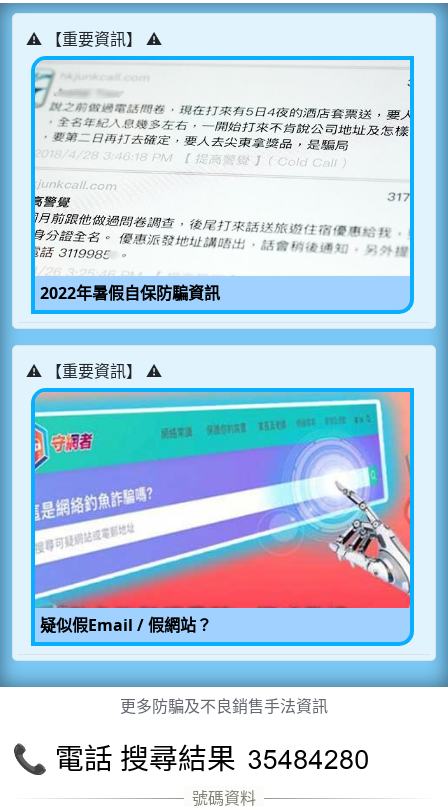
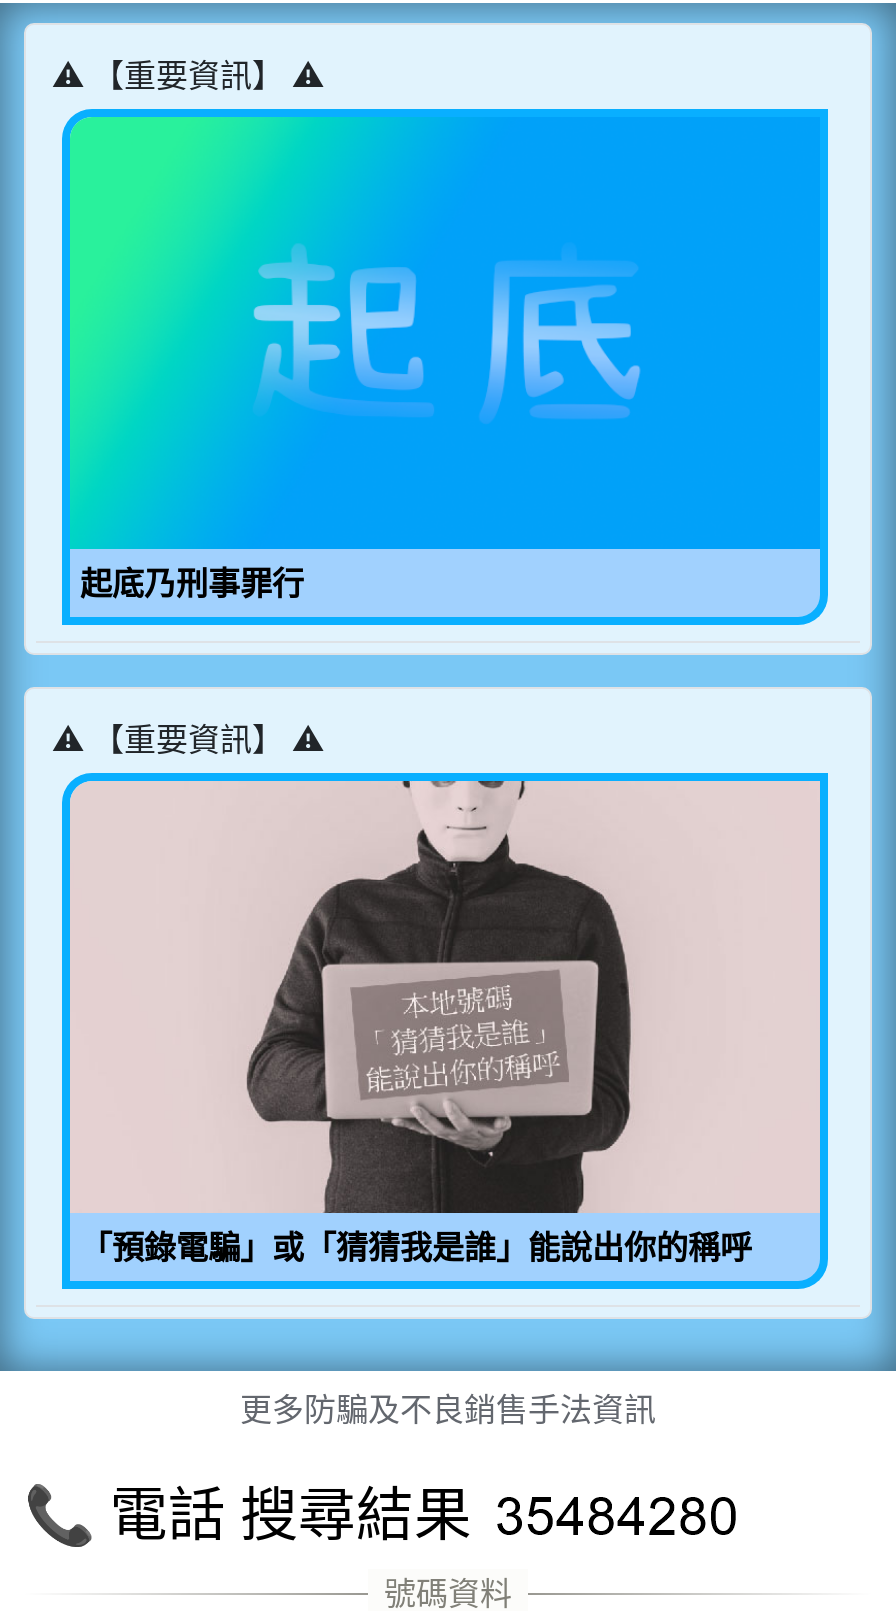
[34,59,411,304] [image] | 2022年暑假自保防騙資訊 -> [70,117,820,605] [image] | 起底乃刑事罪行
[34,391,411,636] [image] | 疑似假Email / 假網站？ -> [68,779,822,1269] [image] | 「預錄電騙」或「猜猜我是誰」能說出你的稱呼

